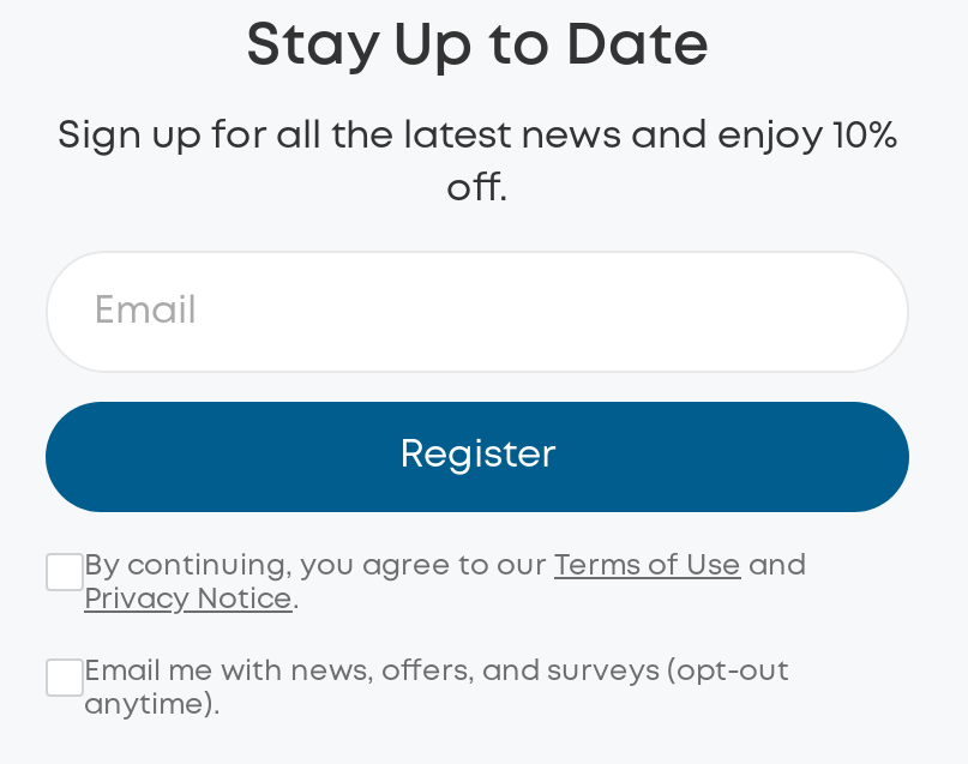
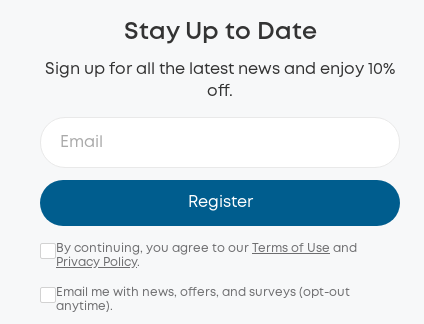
[84,586,300,612] Privacy Notice. -> [56,257,140,268] Privacy Policy.

